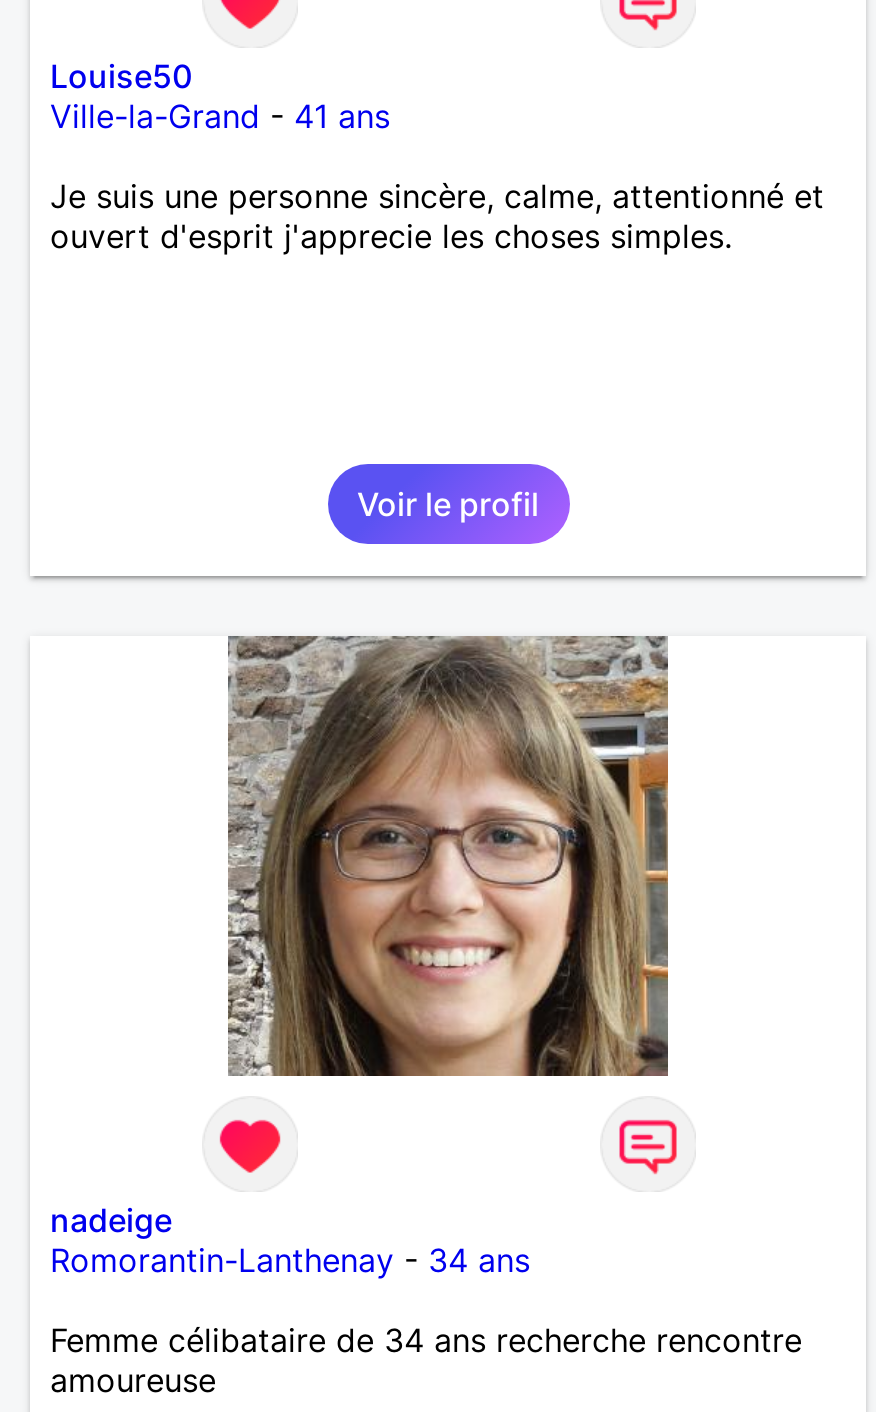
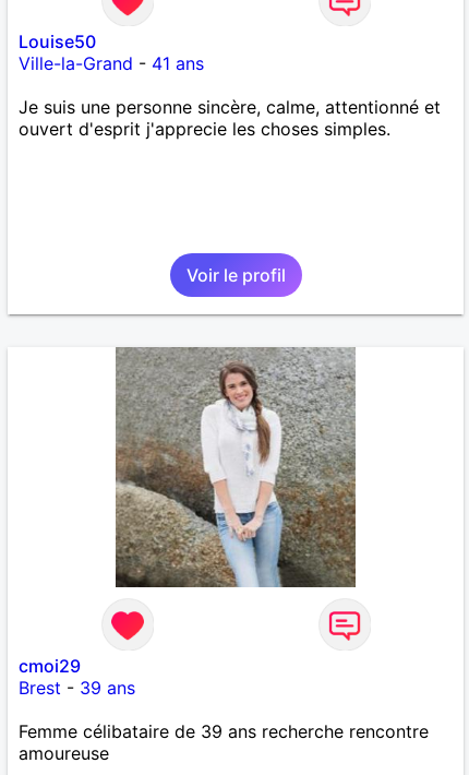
[228,636,670,1078] [image] -> [116,347,357,588] [image]
[50,1200,530,1280] nadeige | Romorantin-Lanthenay - 34 ans -> [19,655,135,698] cmoi29 | Brest - 39 ans
[50,1320,802,1360] Femme célibataire de 34 ans recherche rencontre -> [19,720,429,742] Femme célibataire de 39 ans recherche rencontre

